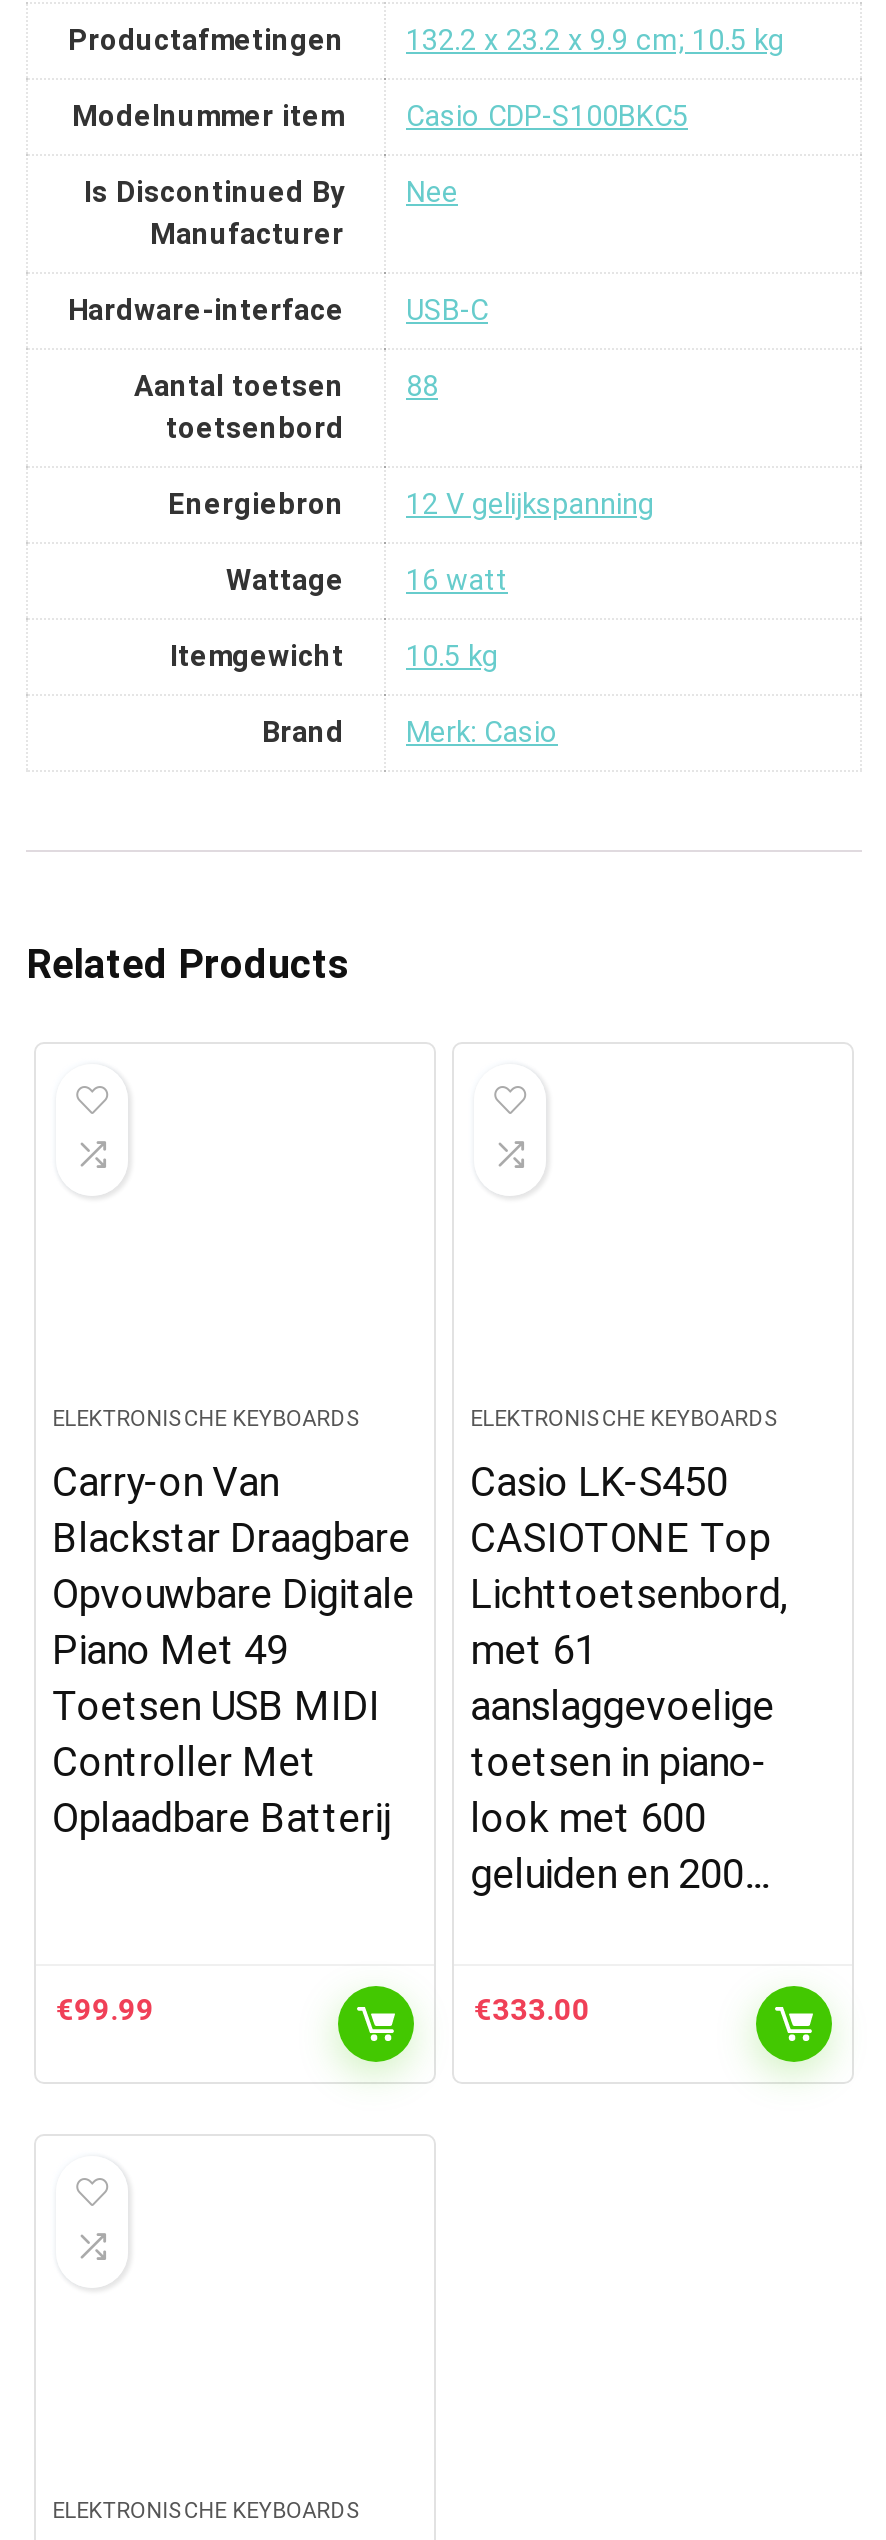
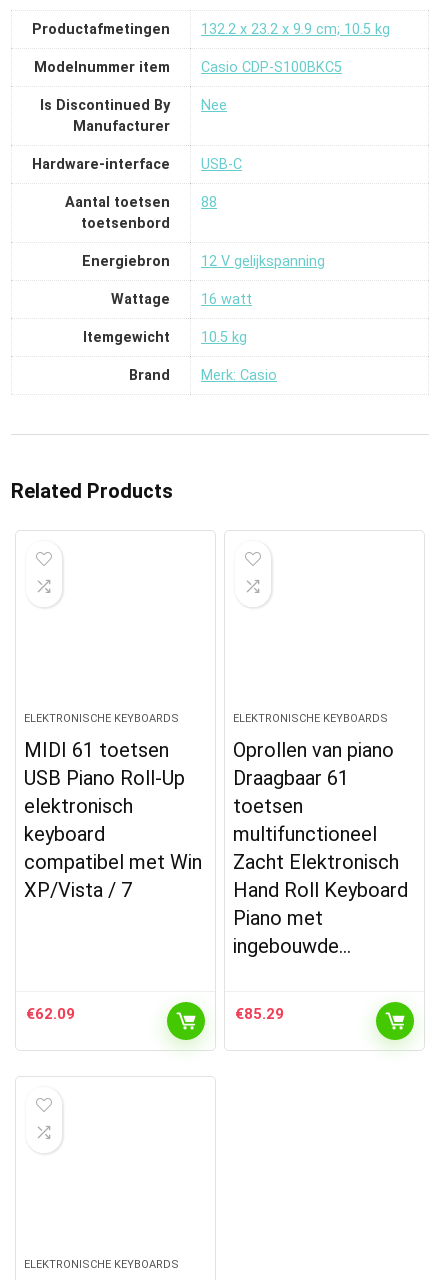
[52,1458,414,1842] Carry-on Van | Blackstar Draagbare | Opvouwbare Digitale | Piano Met 49 | Toetsen USB MIDI | Controller Met | Oplaadbare Batterij -> [24,738,202,902] MIDI 61 toetsen | USB Piano Roll-Up | elektronisch | keyboard | compatibel met Win | XP/Vista / 7
[470,1458,788,1898] Casio LK-S450 | CASIOTONE Top | Lichttoetsenbord, | met 61 | aanslaggevoelige | toetsen in piano- | look met 600 | geluiden en 200… -> [233,738,408,958] Oprollen van piano | Draagbaar 61 | toetsen | multifunctioneel | Zacht Elektronisch | Hand Roll Keyboard | Piano met | ingebouwde…
[56,1992,154,2028] €99.99 -> [26,1005,75,1023] €62.09
[474,1992,590,2028] €333.00 -> [235,1005,284,1023] €85.29

